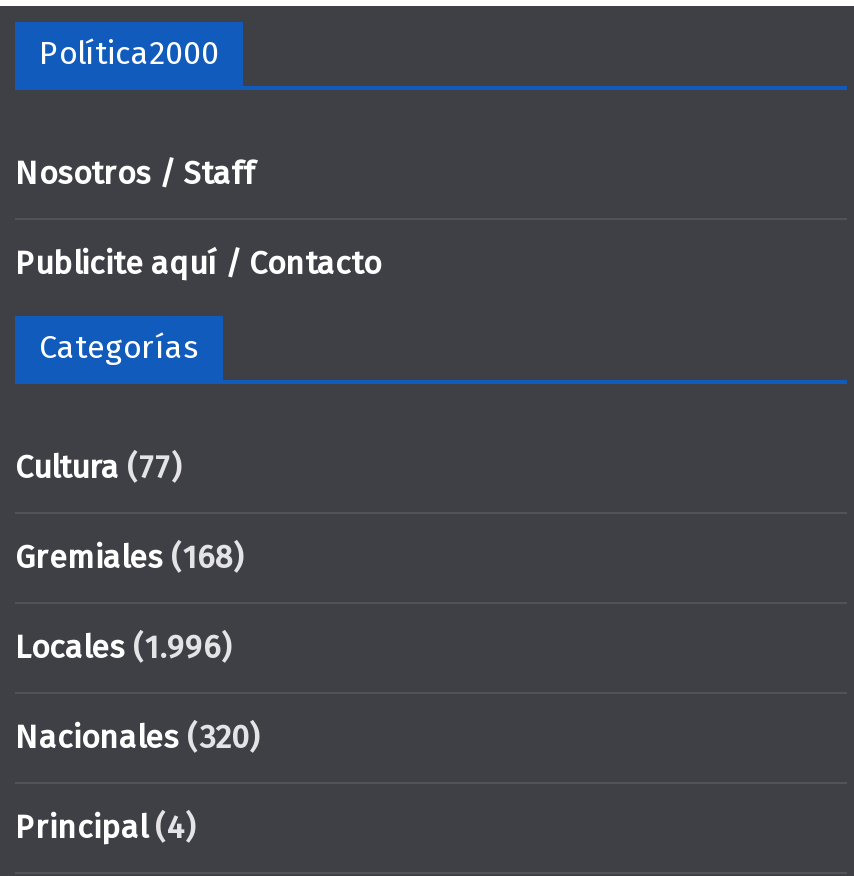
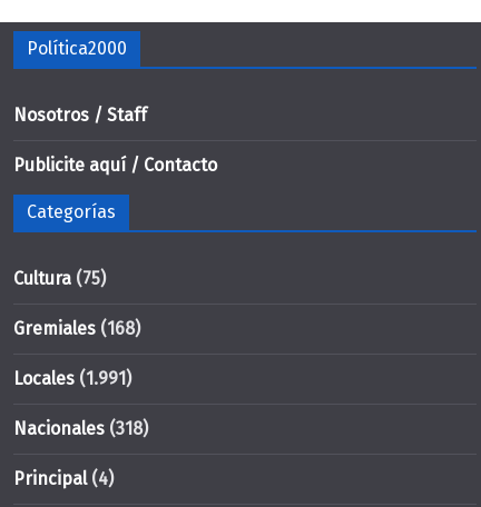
[15,448,181,486] Cultura (77) -> [13,268,106,289] Cultura (75)
[15,628,231,666] Locales (1.996) -> [13,368,131,389] Locales (1.991)
[15,718,259,756] Nacionales (320) -> [13,418,148,439] Nacionales (318)

